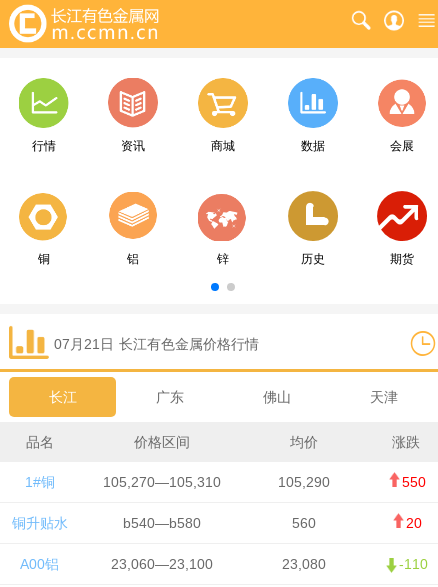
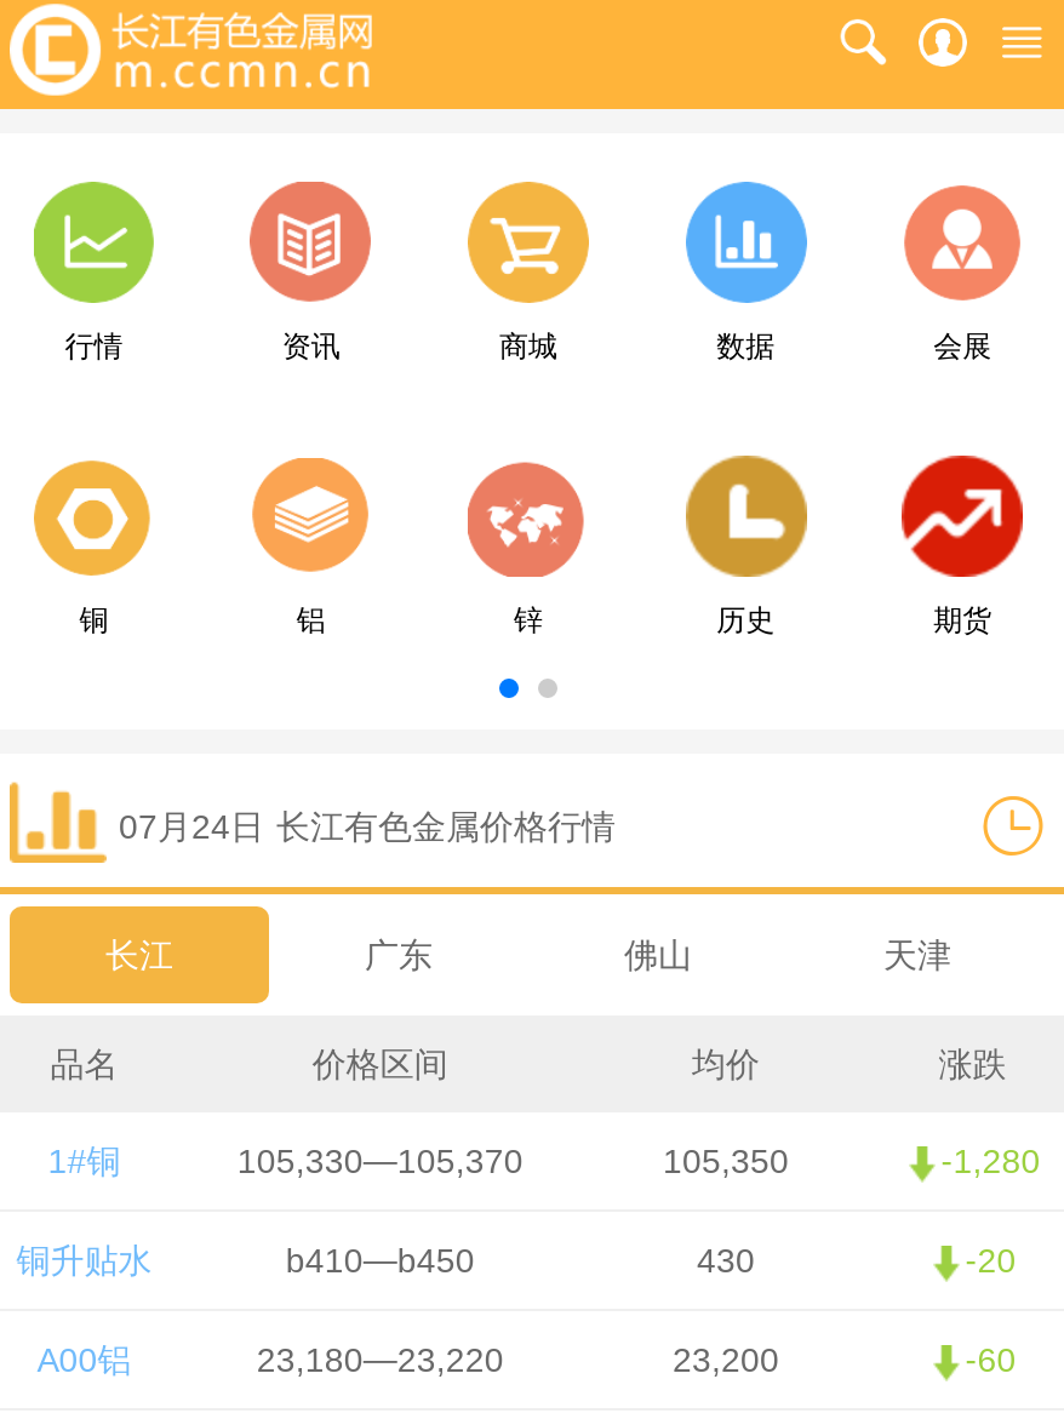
[54,336,259,352] 07月21日 长江有色金属价格行情 -> [119,807,616,846] 07月24日 长江有色金属价格行情
[103,474,221,490] 105,270—105,310 -> [237,1142,523,1180] 105,330—105,370
[278,474,330,490] 105,290 -> [663,1142,789,1180] 105,350
[402,474,426,490] 550 -> [941,1142,1040,1180] -1,280
[123,515,422,531] b540—b580 | 560 | 20 -> [286,1241,1016,1280] b410—b450 | 430 | -20
[111,556,213,572] 23,060—23,100 -> [257,1340,504,1379] 23,180—23,220
[282,556,326,572] 23,080 -> [673,1340,779,1379] 23,200
[399,556,428,572] -110 -> [965,1340,1016,1379] -60

